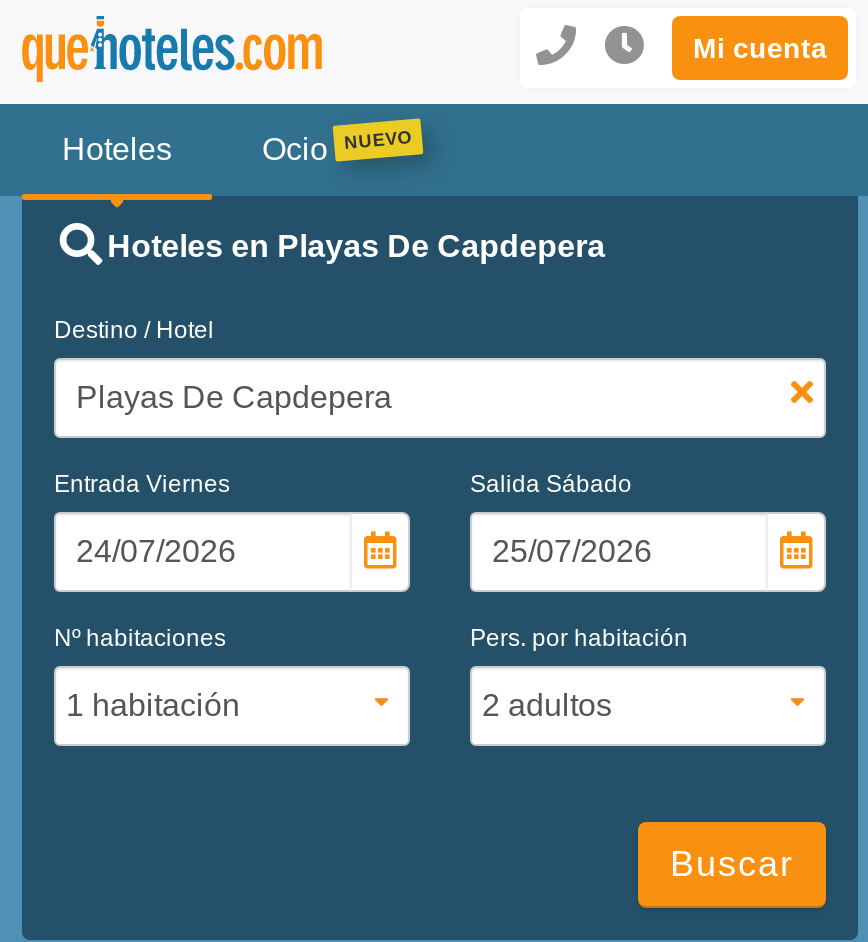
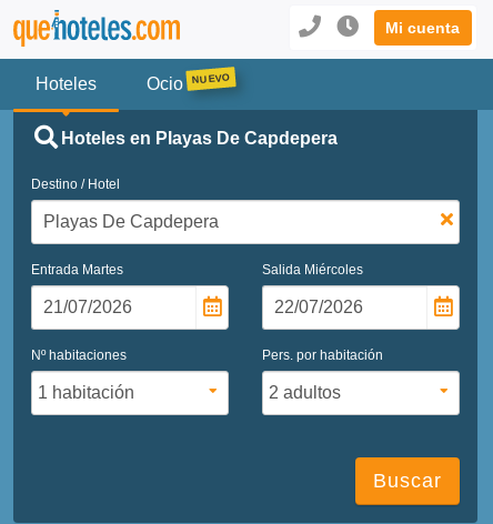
[54,469,230,497] Entrada Viernes -> [31,262,123,277] Entrada Martes
[470,469,632,497] Salida Sábado -> [262,262,363,277] Salida Miércoles

